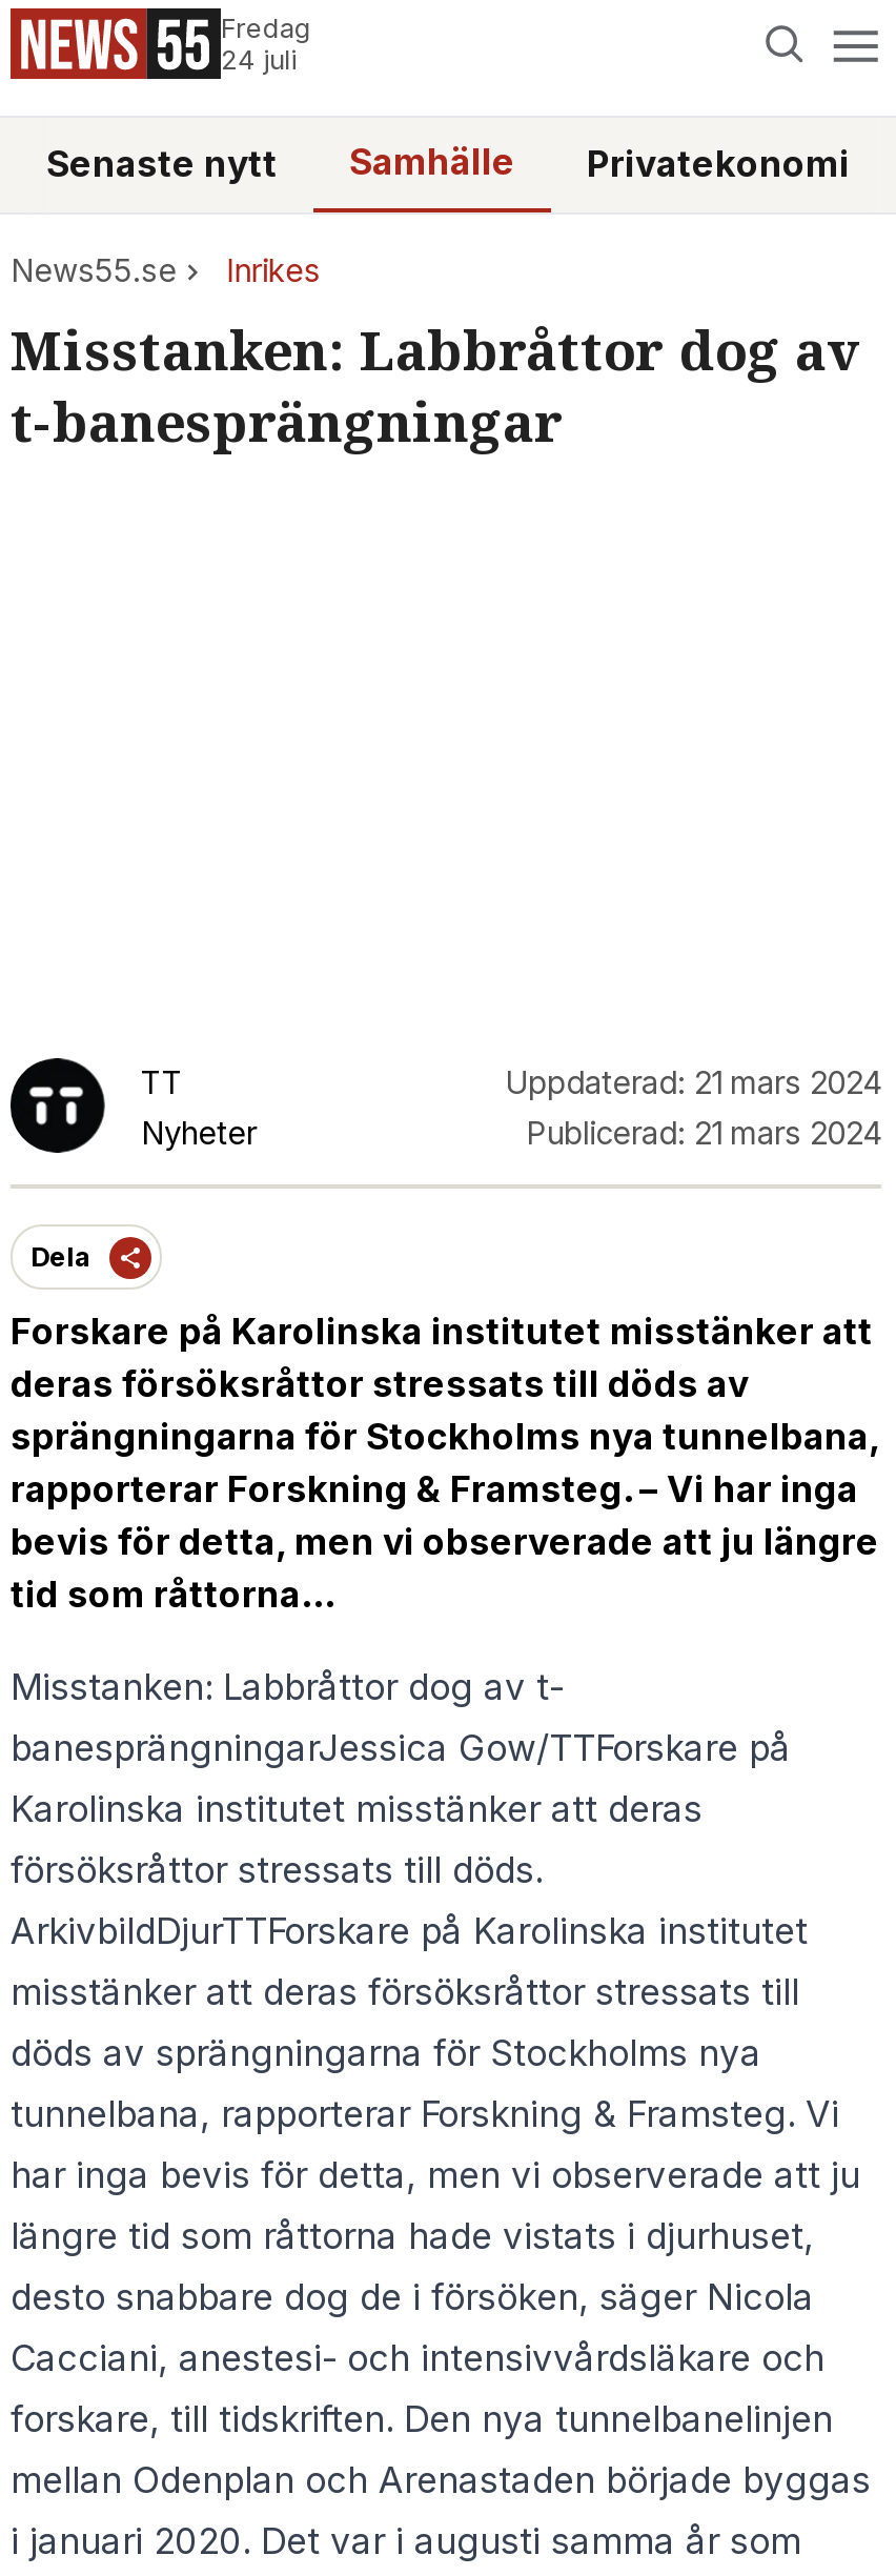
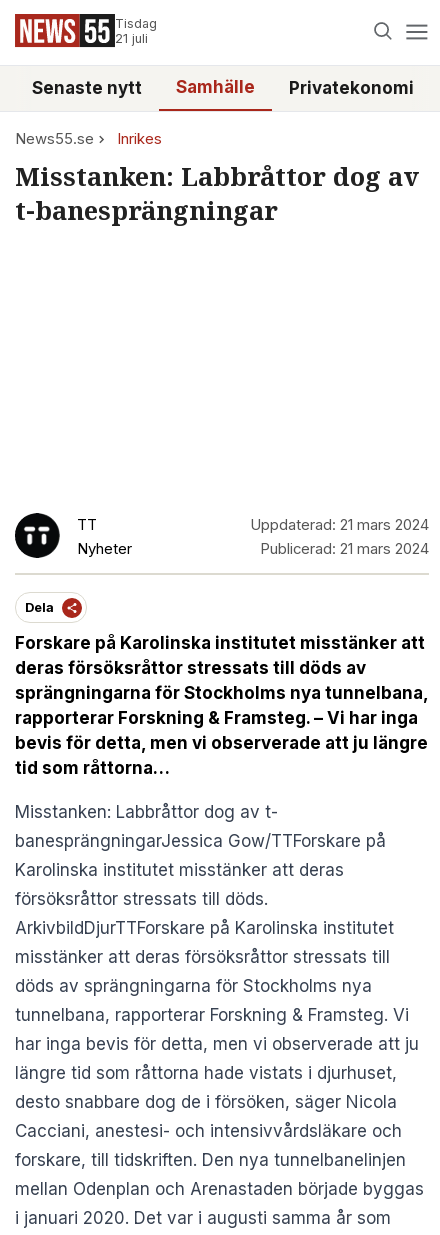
[221,13,311,76] Fredag | 24 juli -> [115,16,157,46] Tisdag | 21 juli

